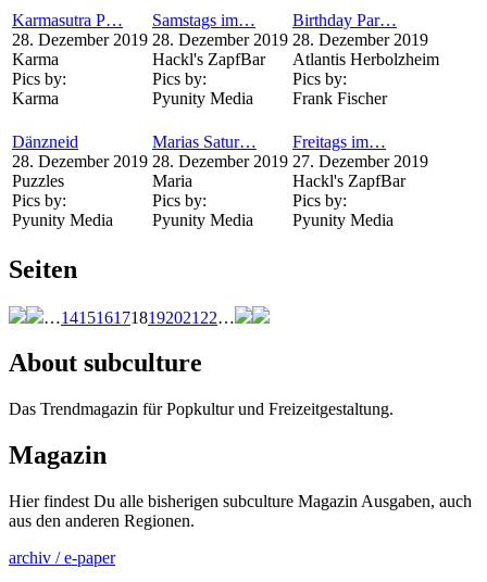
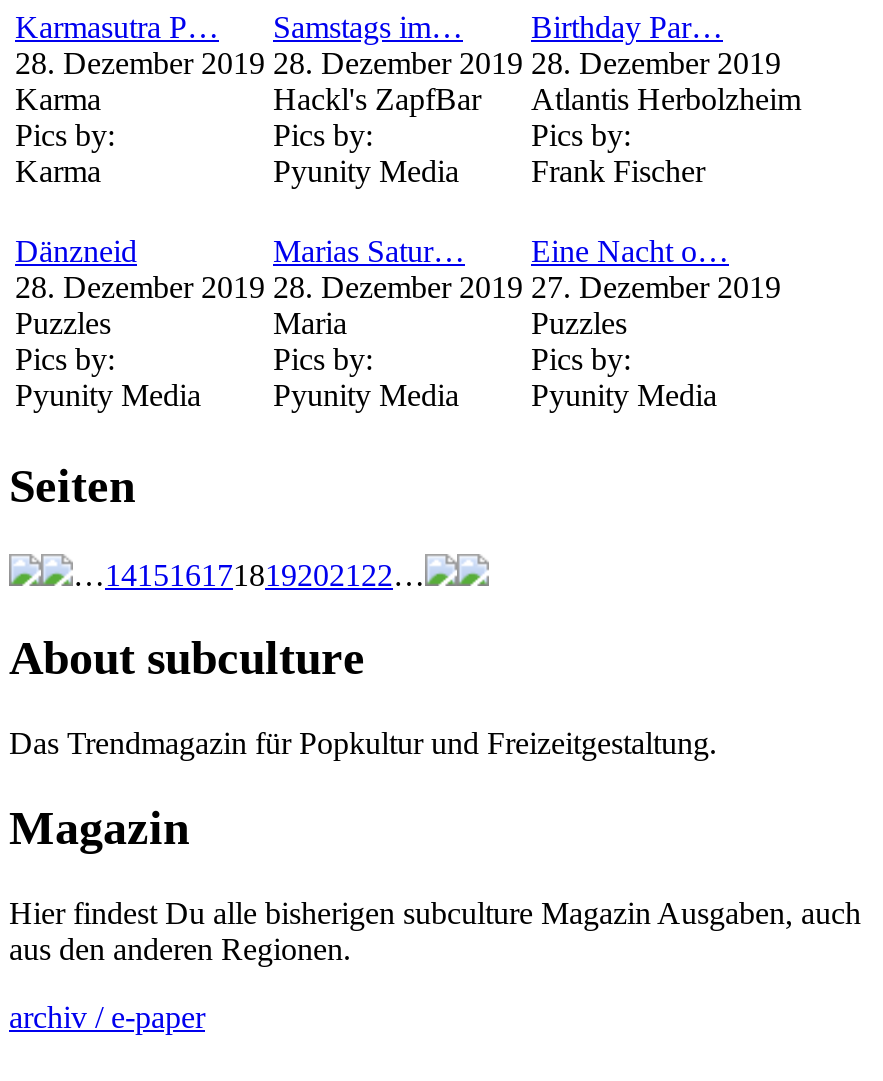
[292,132,386,151] Freitags im… -> [531,233,729,267] Eine Nacht o…
[292,171,405,190] Hackl's ZapfBar -> [531,305,627,339] Puzzles

